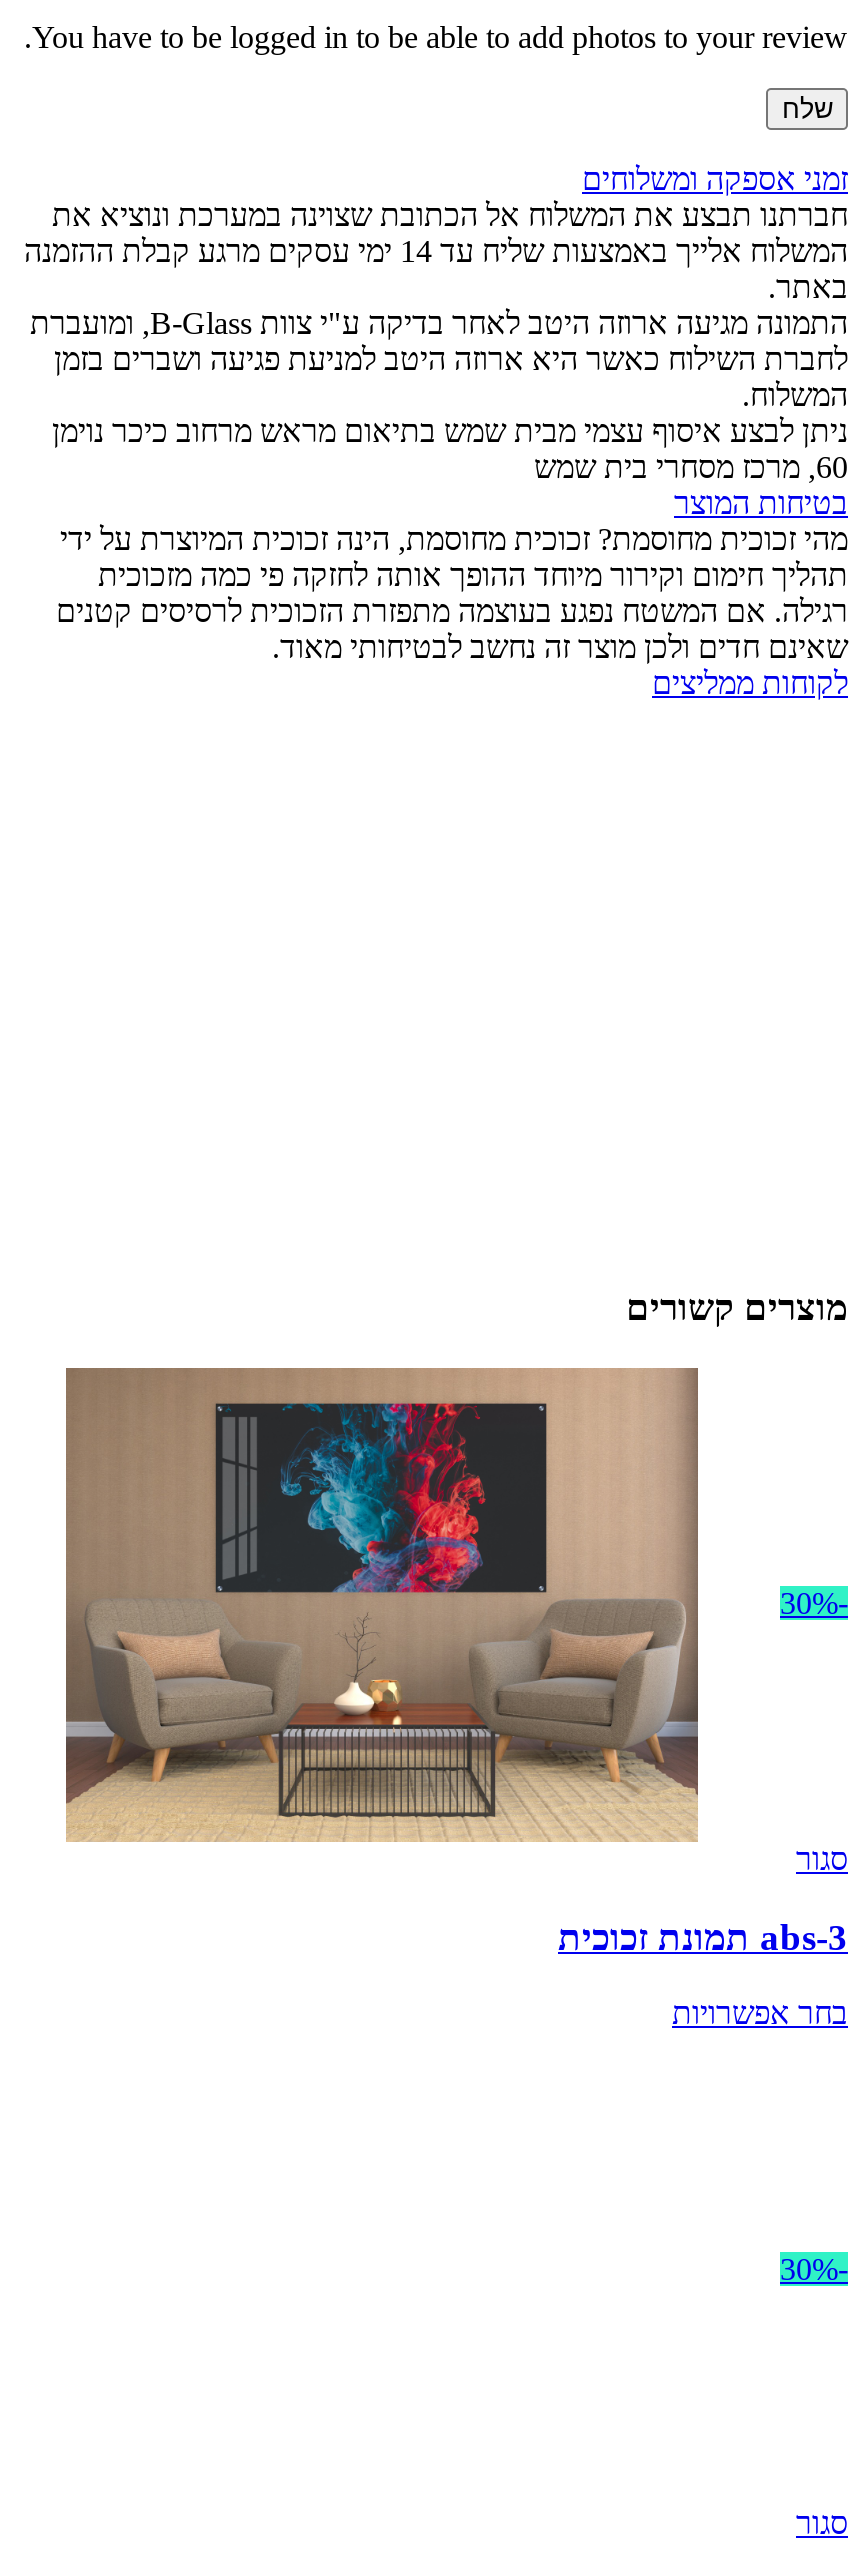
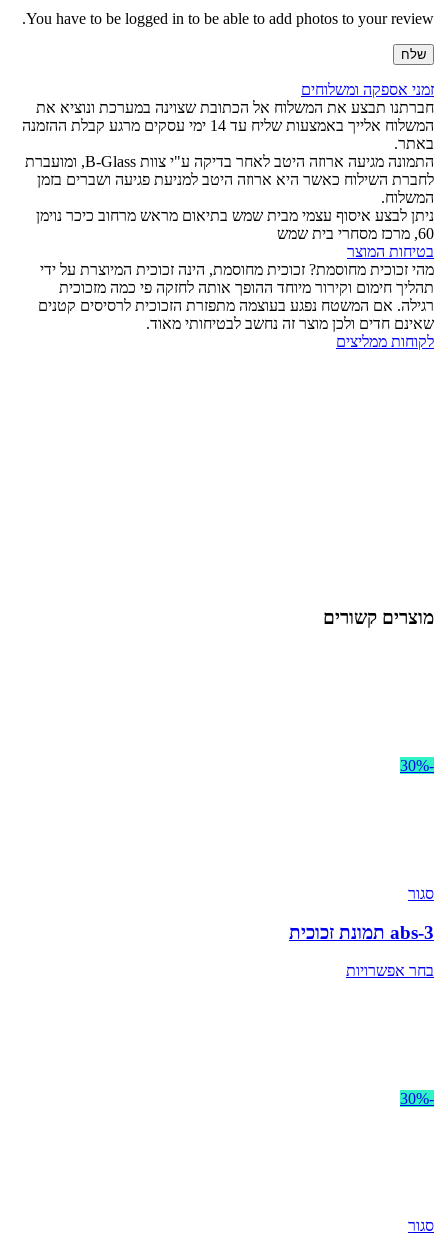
[64,1366,700,1844] [image] -> none

